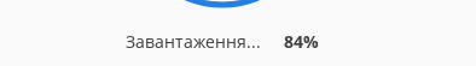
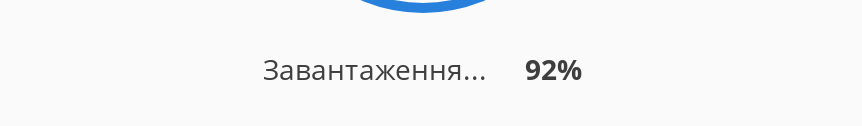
[126,29,319,52] Завантаження... 84% -> [263,49,583,87] Завантаження... 92%

